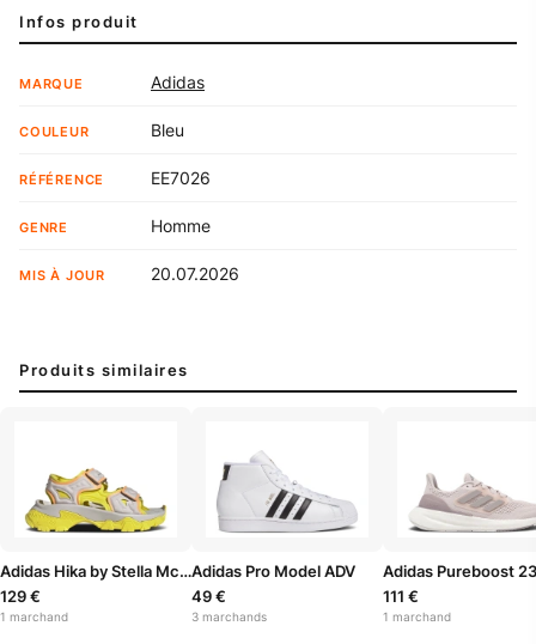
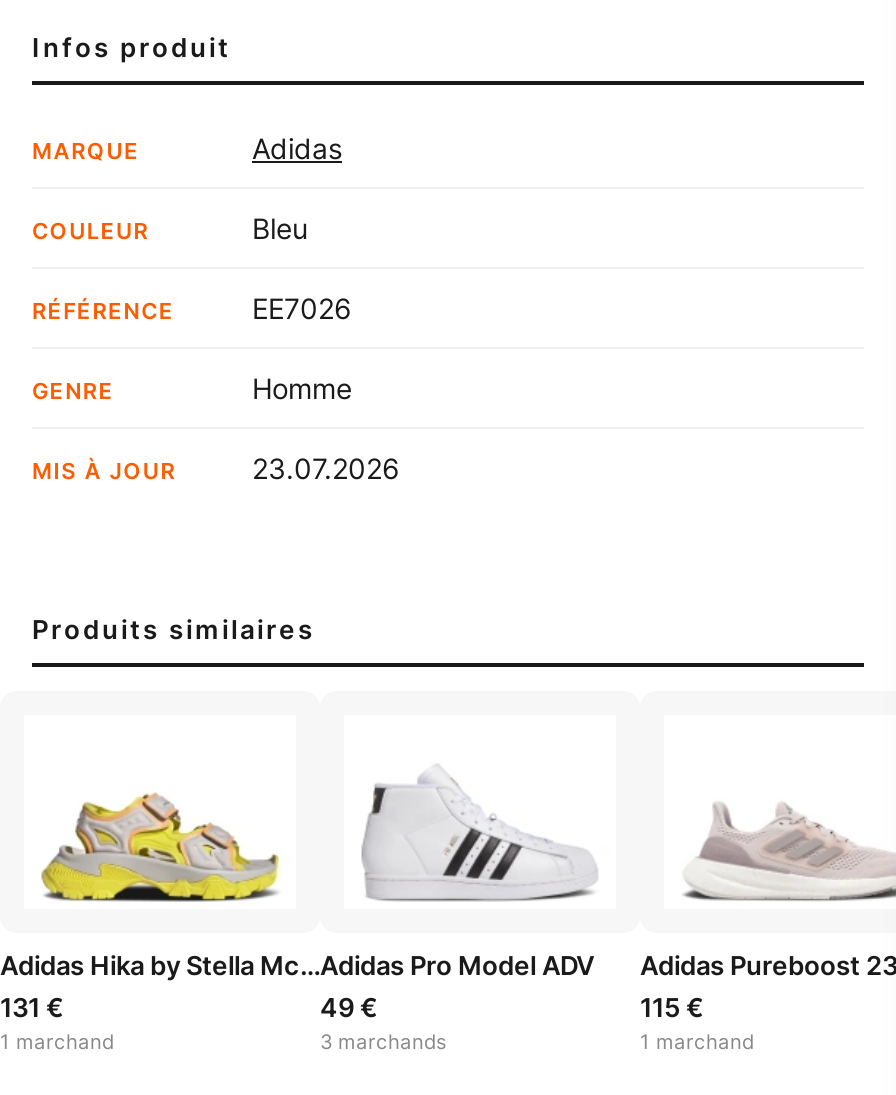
[151,263,239,284] 20.07.2026 -> [252,451,400,485] 23.07.2026
[0,587,41,606] 129 € -> [0,991,64,1023] 131 €
[383,587,419,606] 111 € -> [640,991,704,1023] 115 €

